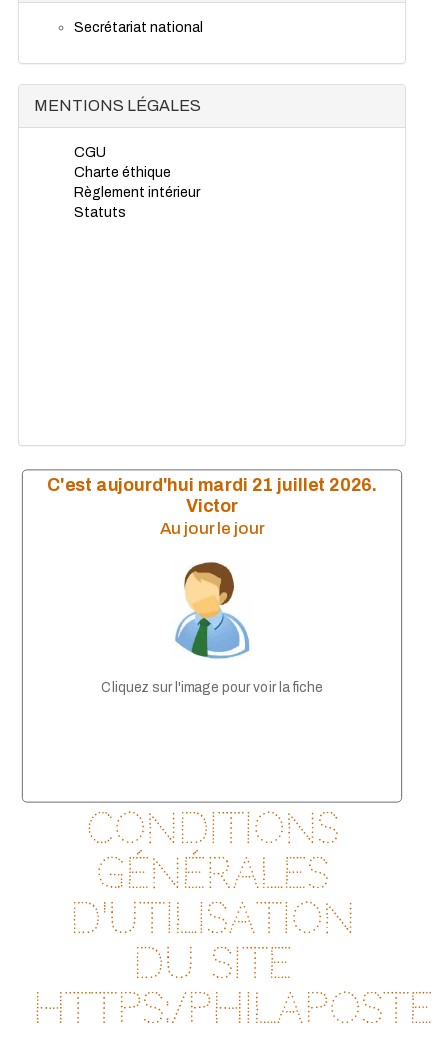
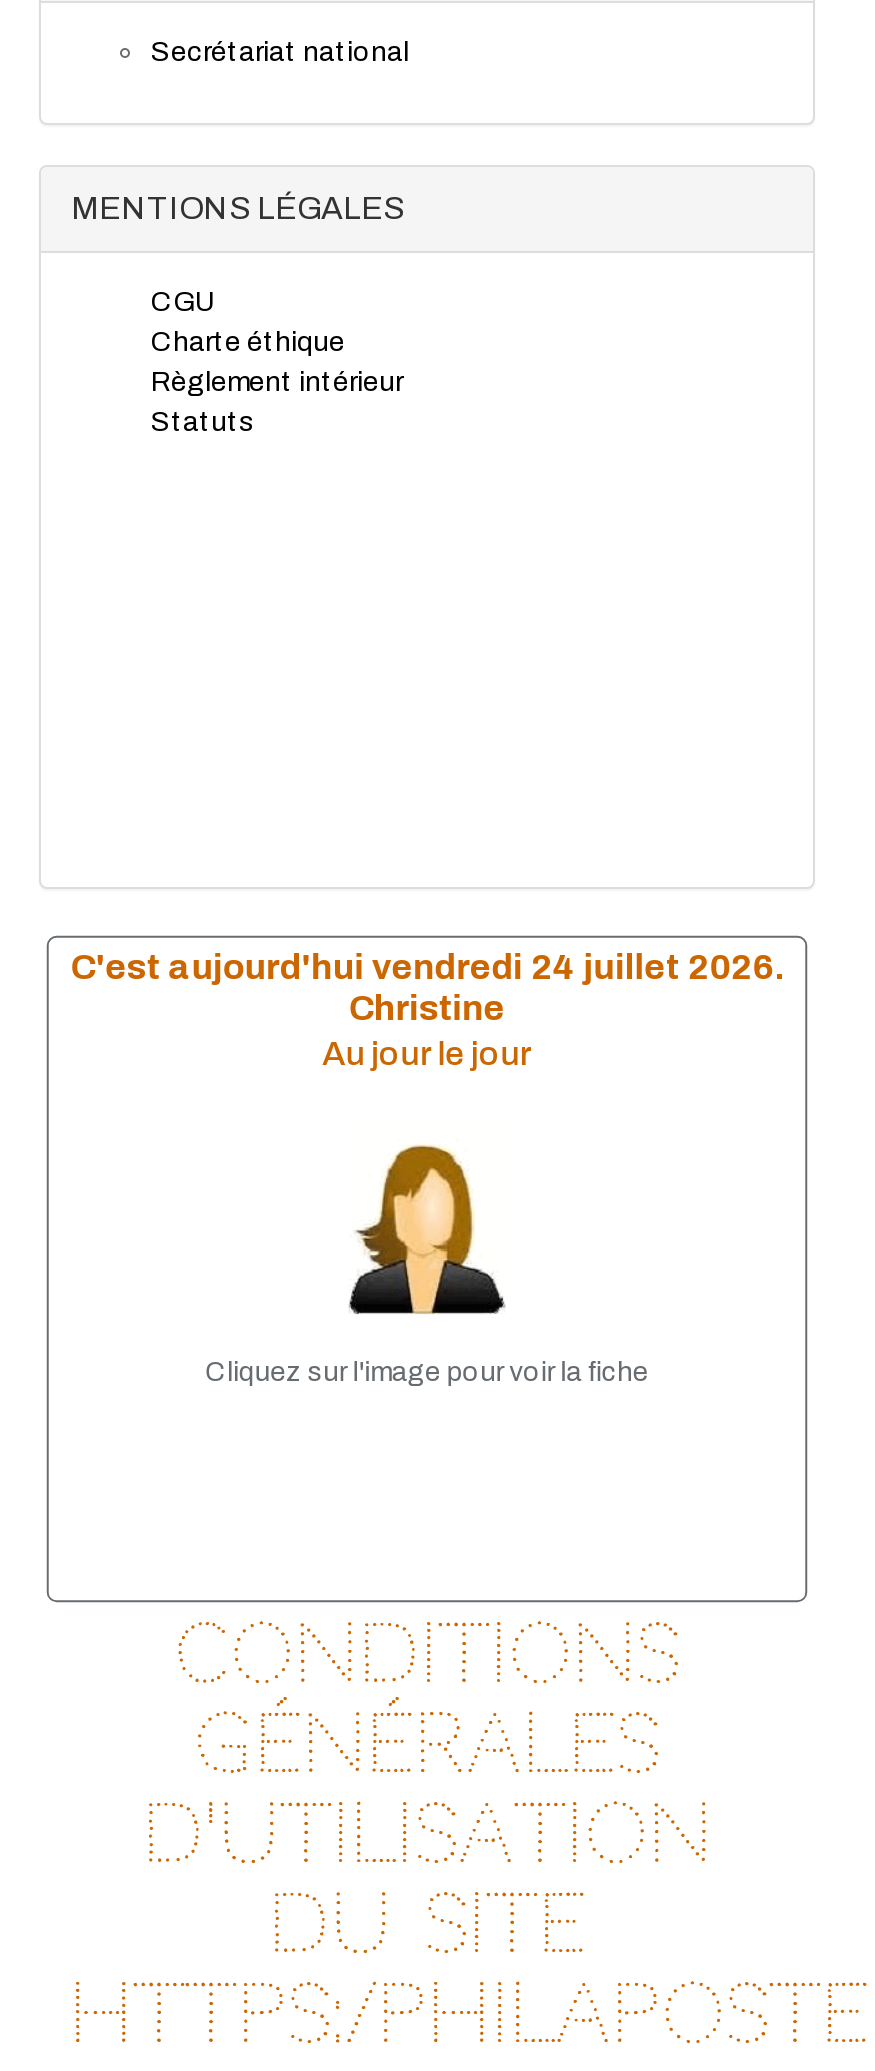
[47,475,377,515] C'est aujourd'hui mardi 21 juillet 2026. | Victor -> [70,948,784,1028] C'est aujourd'hui vendredi 24 juillet 2026. | Christine
[173,561,251,660] [image] -> [347,1121,507,1317] [image]

